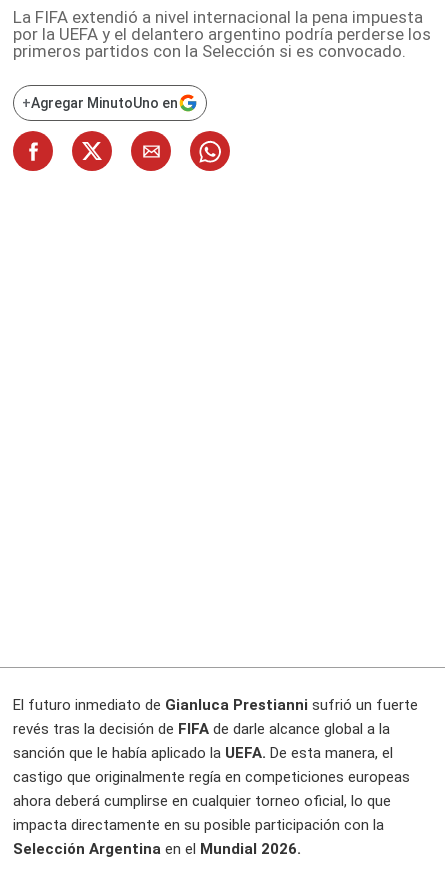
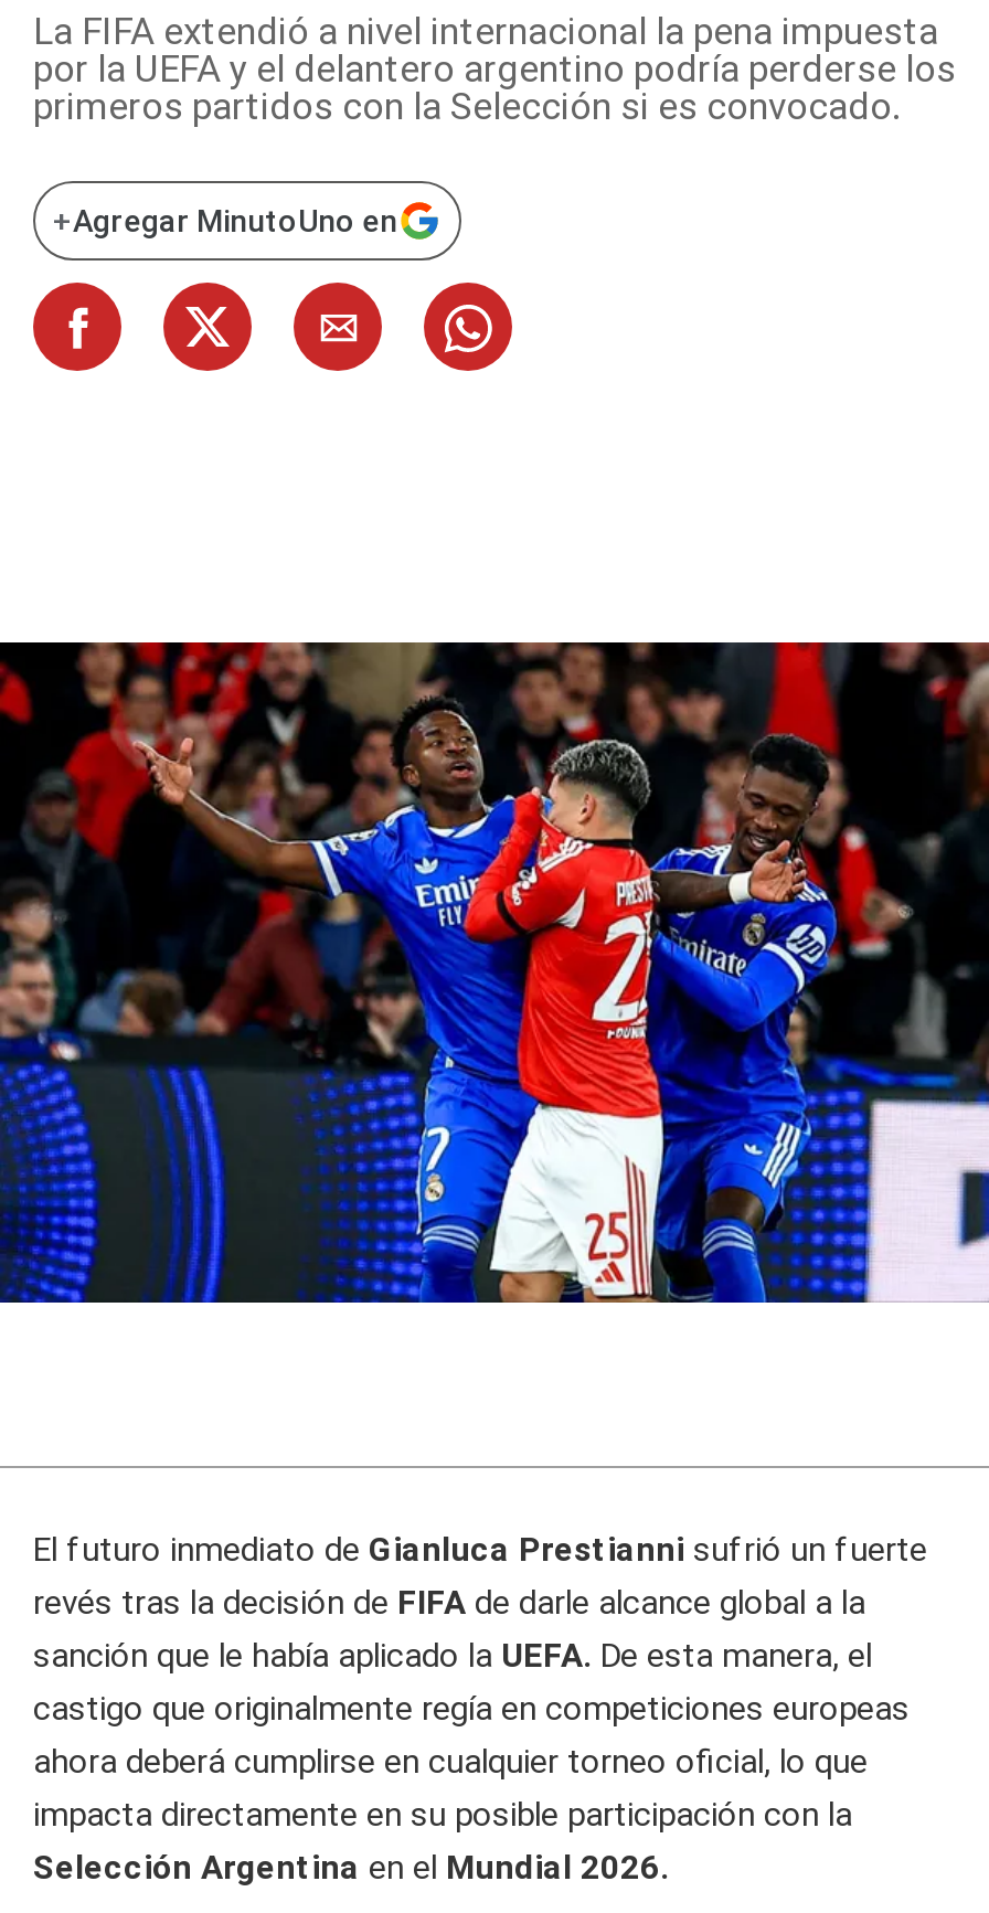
none -> [7,640,982,1305] [image]

